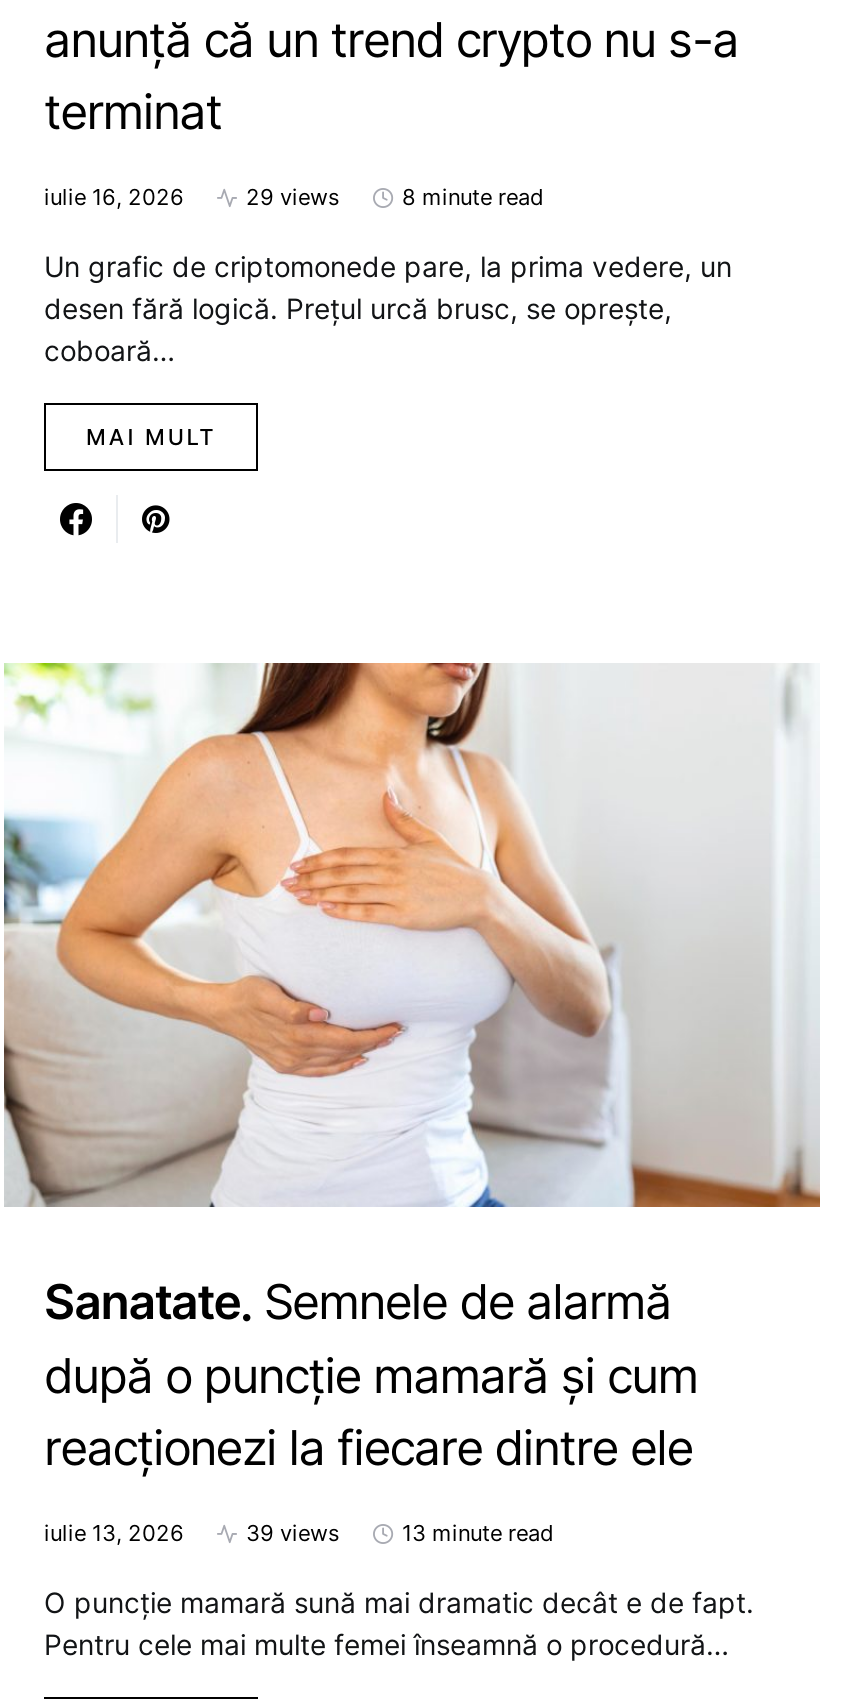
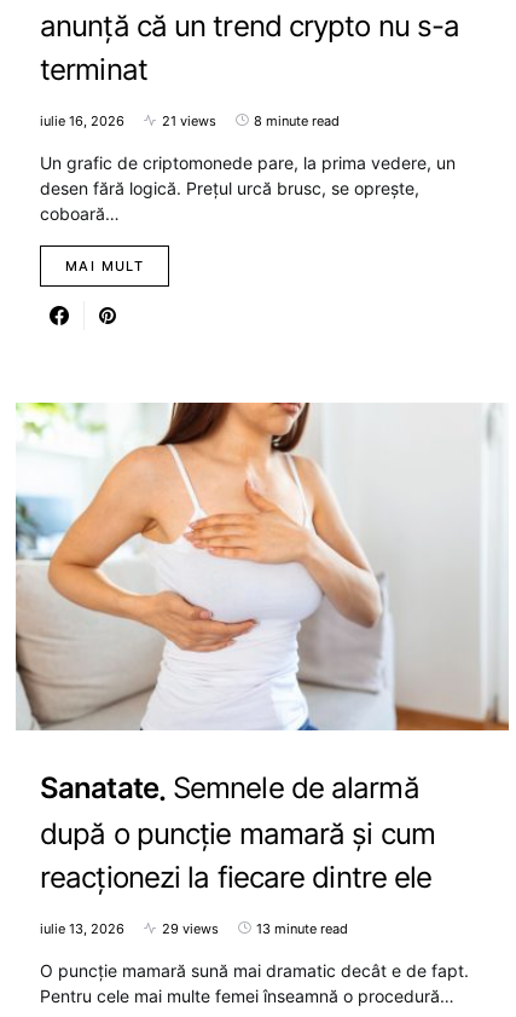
[246,183,340,211] 29 views -> [162,112,216,129] 21 views
[246,1520,340,1548] 39 views -> [162,920,219,937] 29 views

